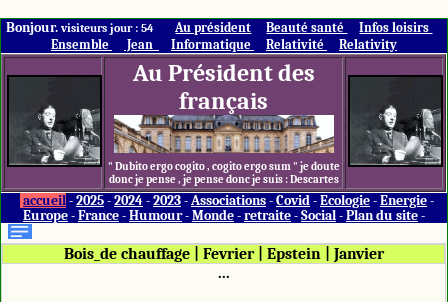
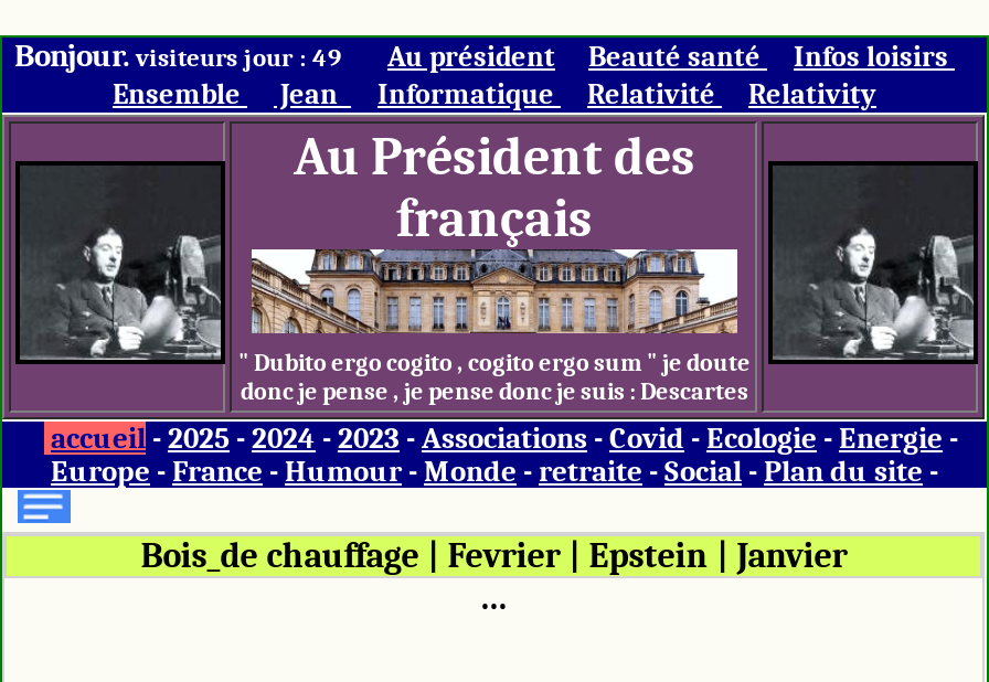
[6,19,163,36] Bonjour. visiteurs jour : 54 -> [14,38,361,75] Bonjour. visiteurs jour : 49

